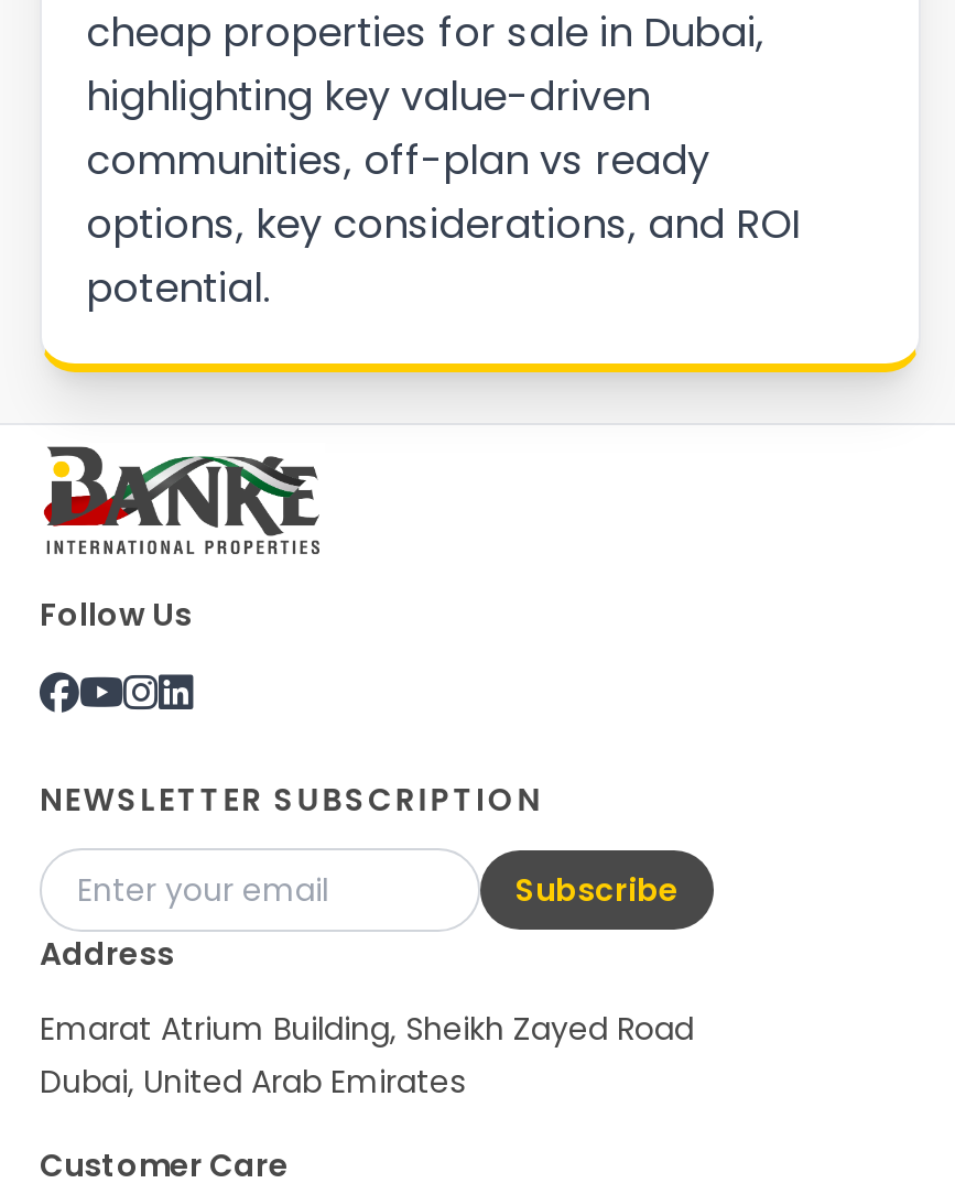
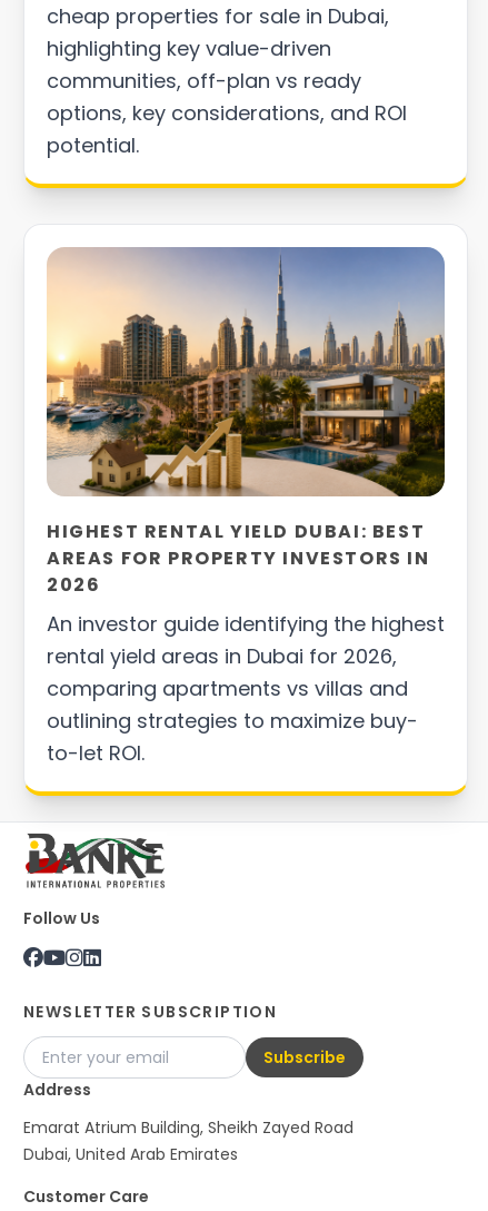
none -> [46,246,446,767] [image] | HIGHEST RENTAL YIELD DUBAI: BEST | AREAS FOR PROPERTY INVESTORS IN | 2026 | An investor guide identifying the highest | rental yield areas in Dubai for 2026, | comparing apartments vs villas and | outlining strategies to maximize buy- | to-let ROI.

